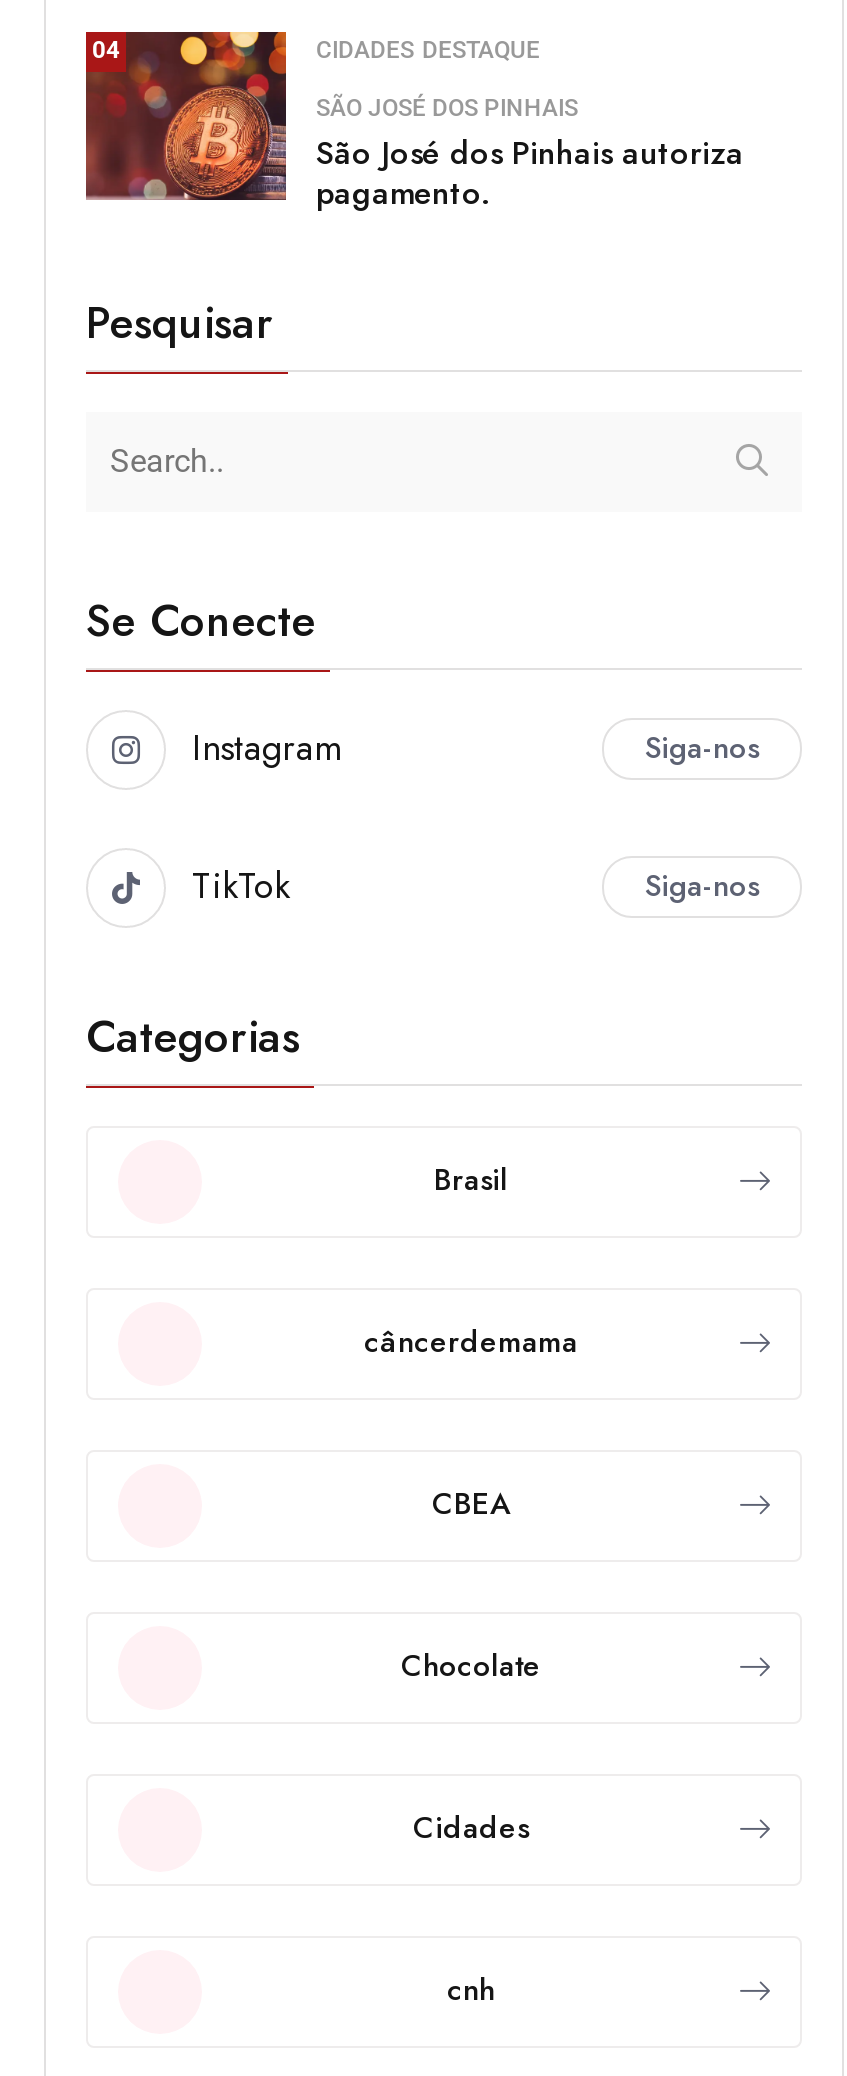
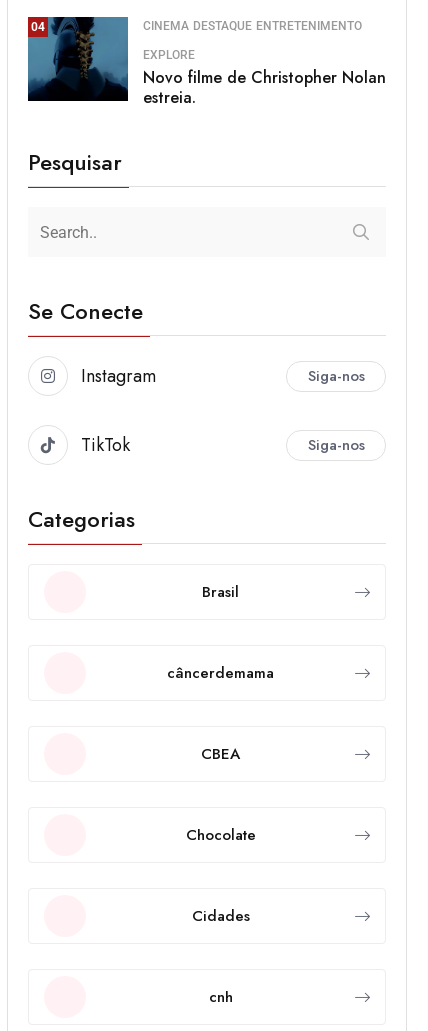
[84,29,540,203] [image] | CIDADES DESTAQUE -> [27,16,362,102] [image] | CINEMA DESTAQUE ENTRETENIMENTO
[316,93,744,215] SÃO JOSÉ DOS PINHAIS | São José dos Pinhais autoriza | pagamento. -> [143,48,386,109] EXPLORE | Novo filme de Christopher Nolan | estreia.

